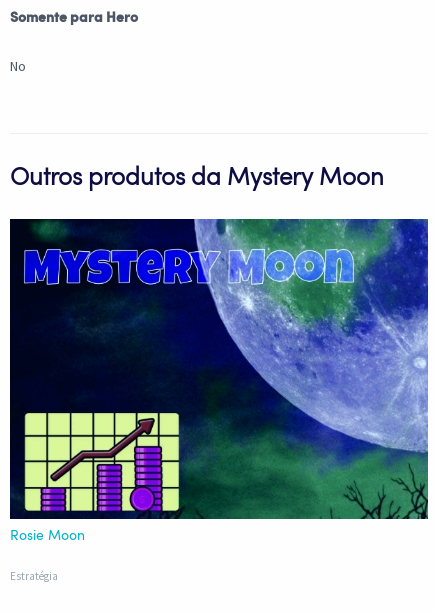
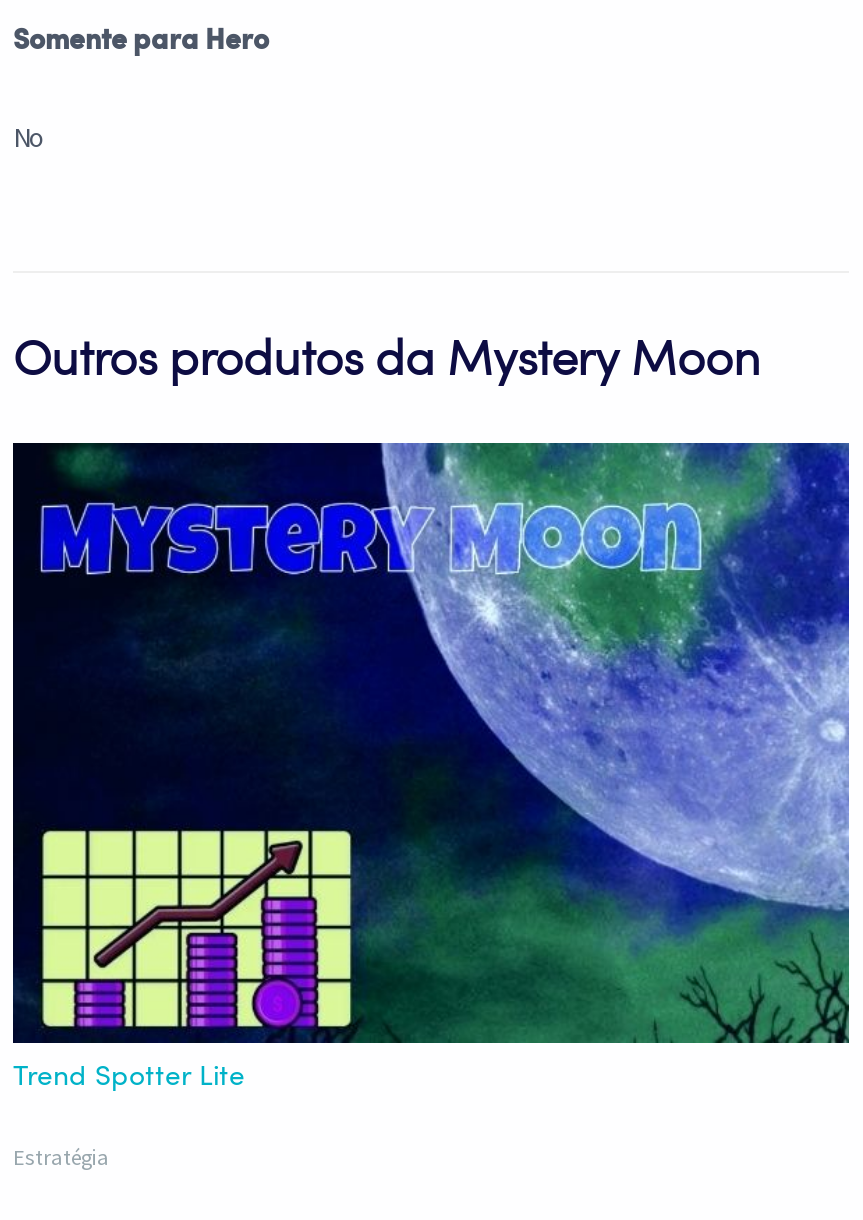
[10,529,85,543] Rosie Moon -> [13,1062,245,1090] Trend Spotter Lite

